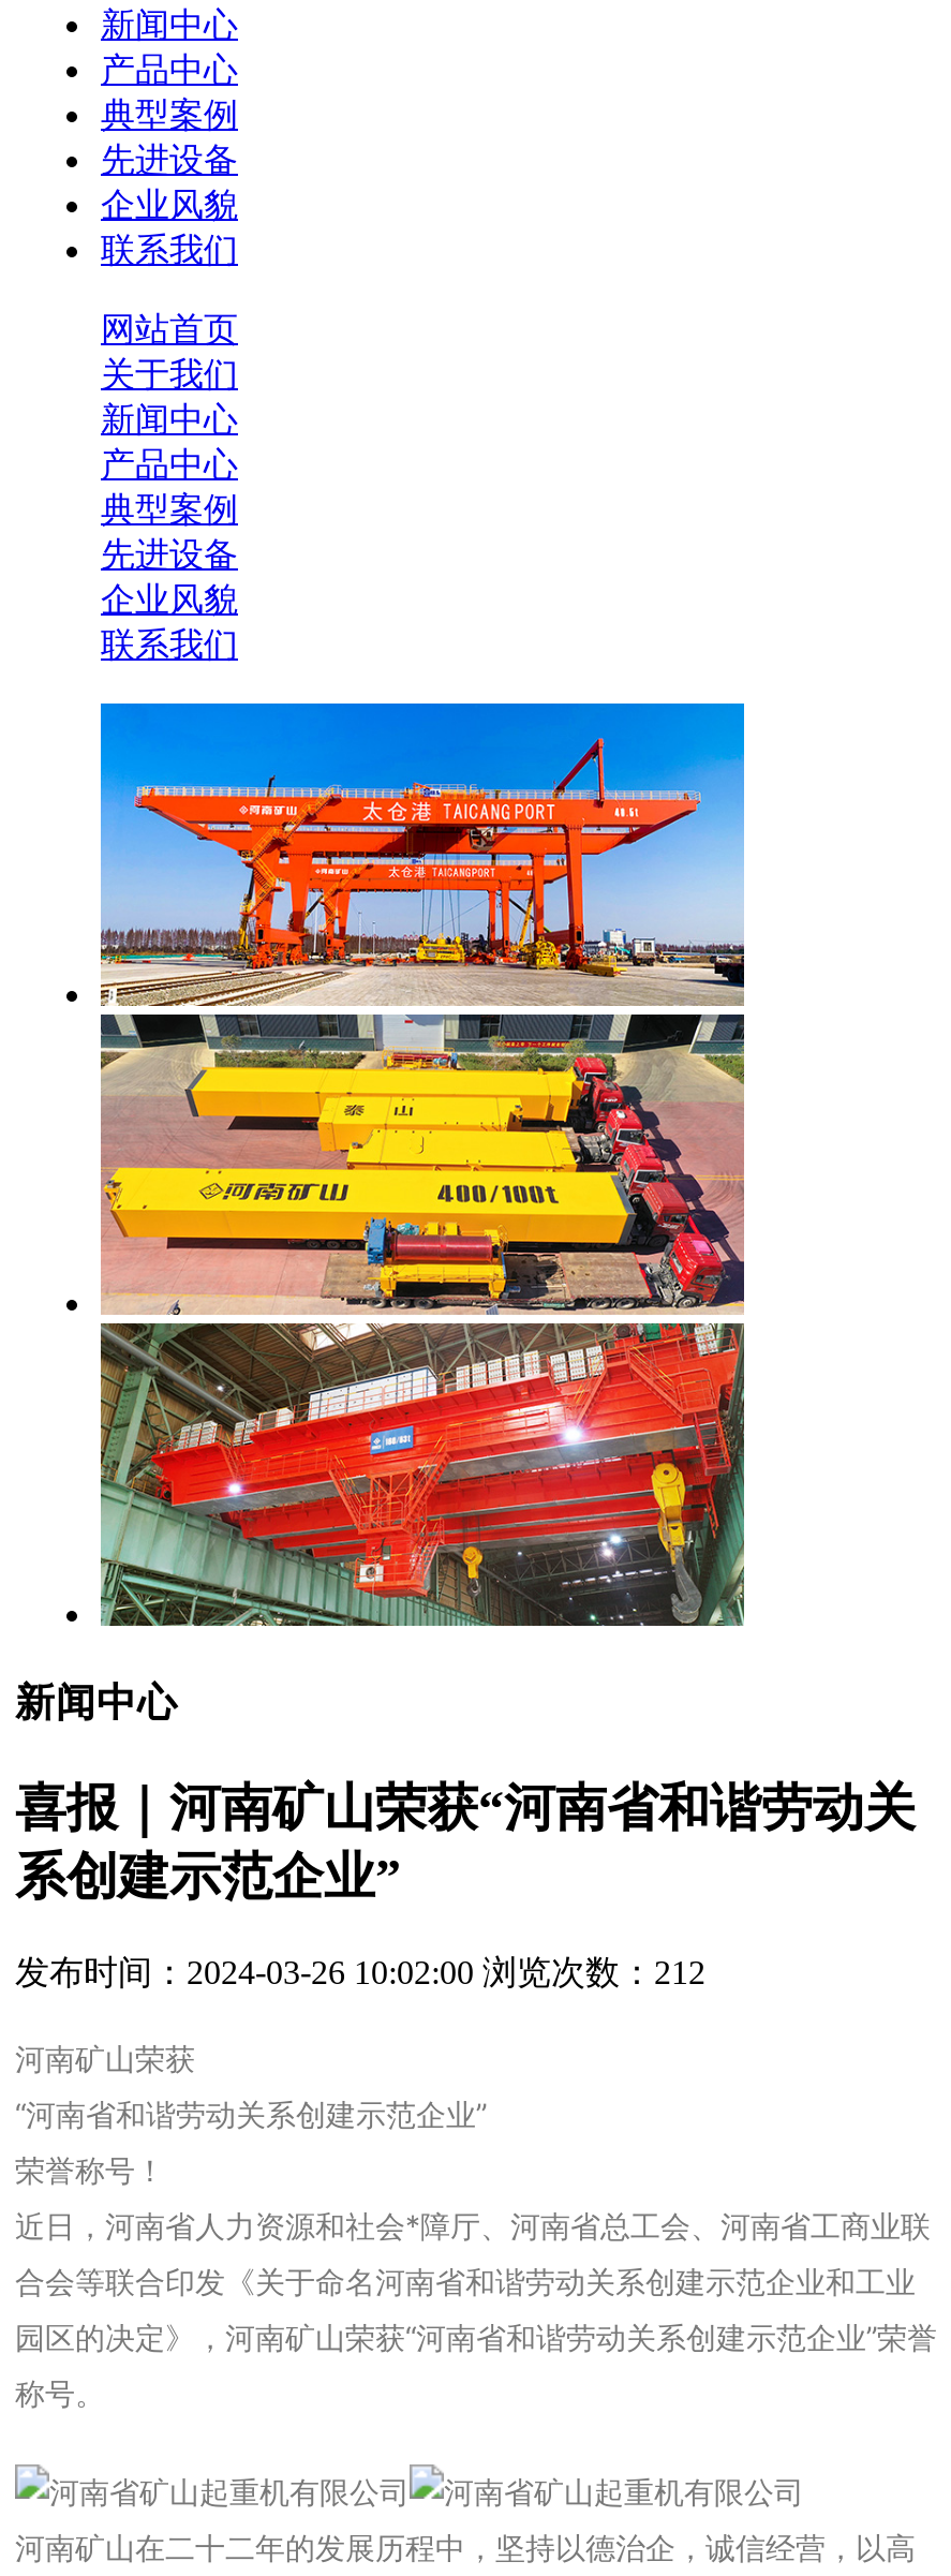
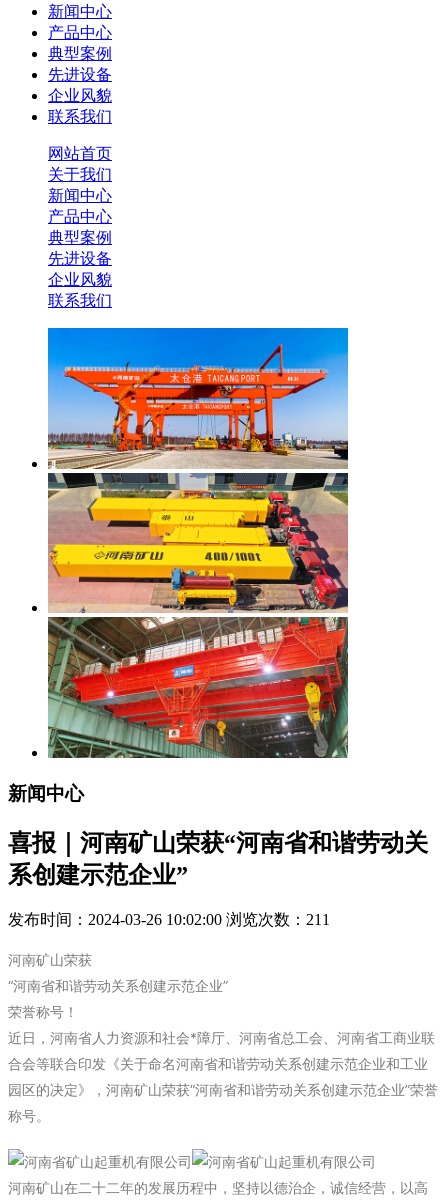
[15,1955,705,1991] 发布时间：2024-03-26 10:02:00 浏览次数：212 -> [8,911,330,928] 发布时间：2024-03-26 10:02:00 浏览次数：211

